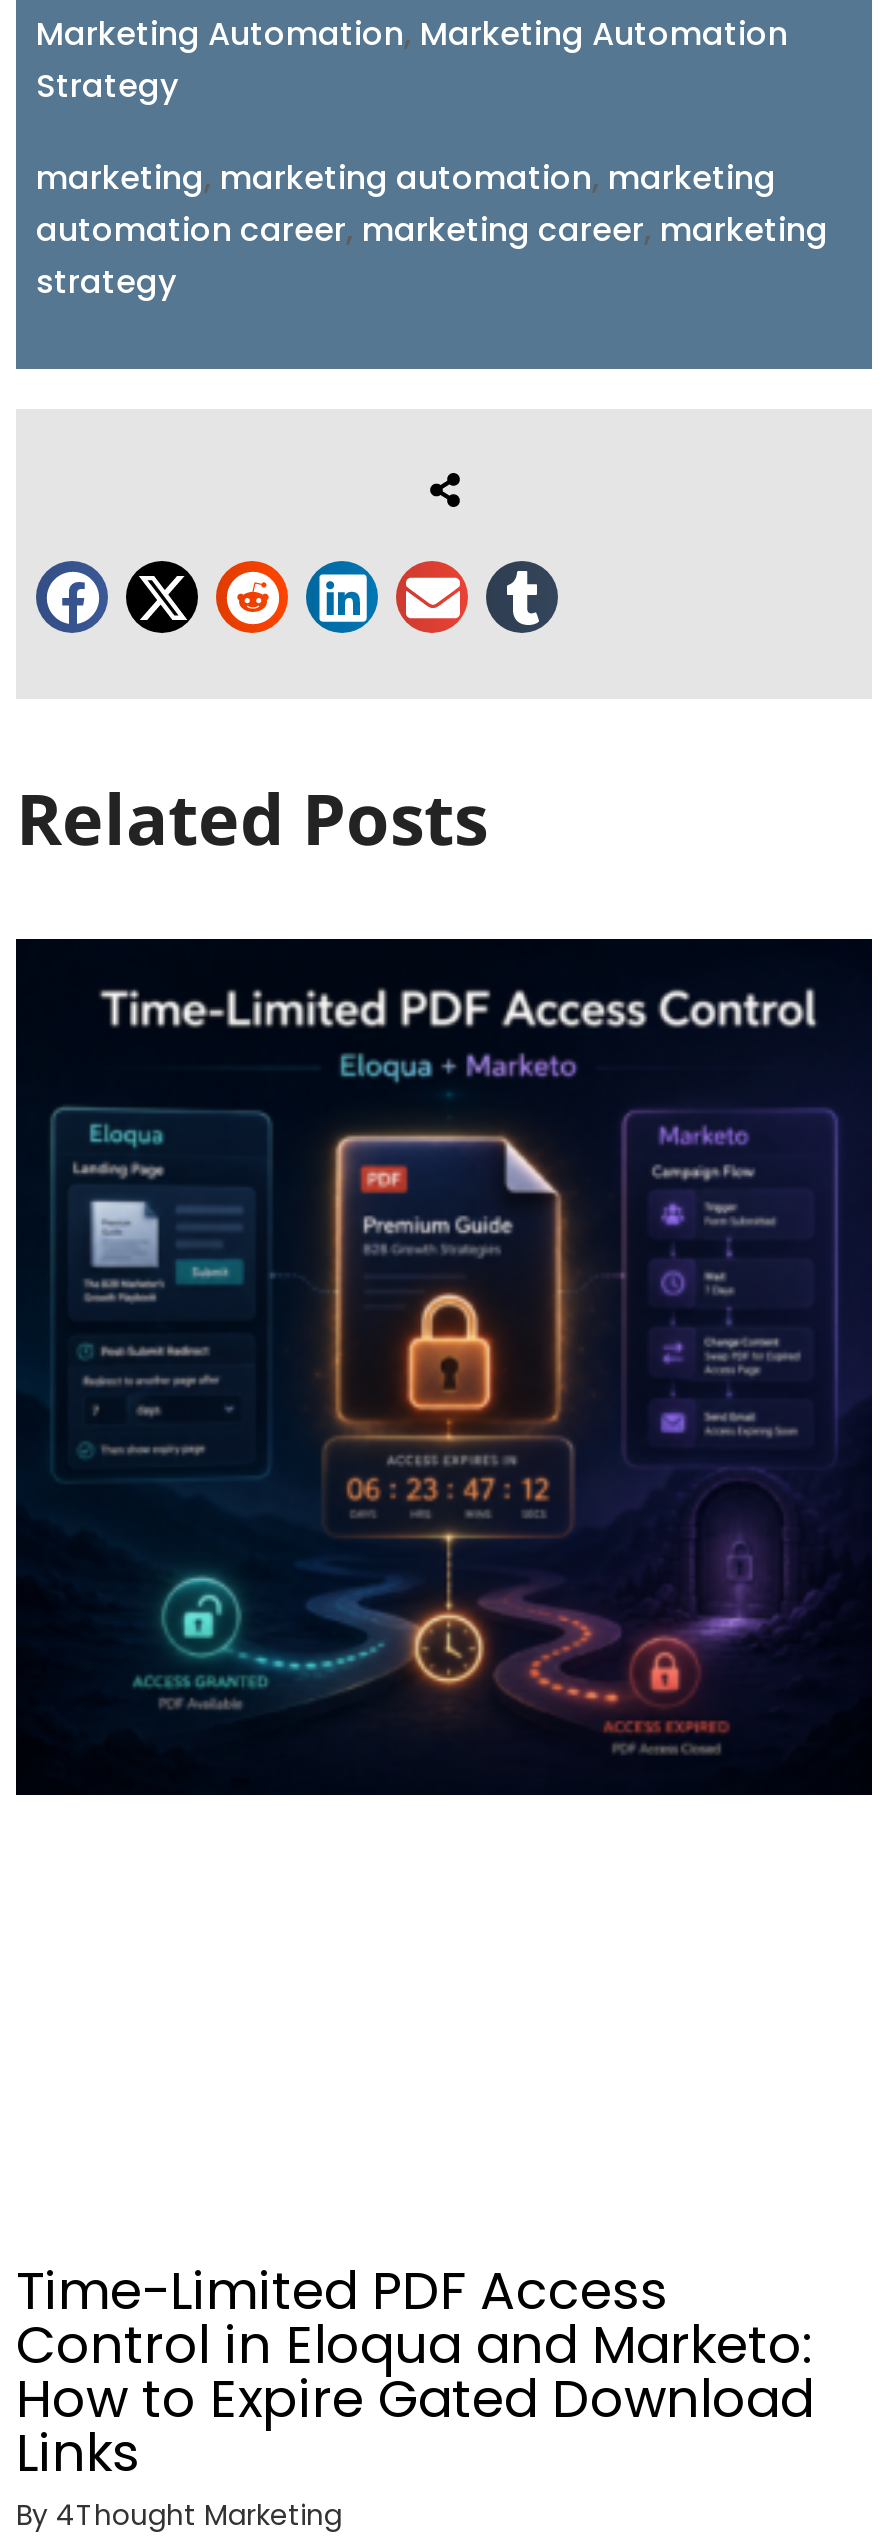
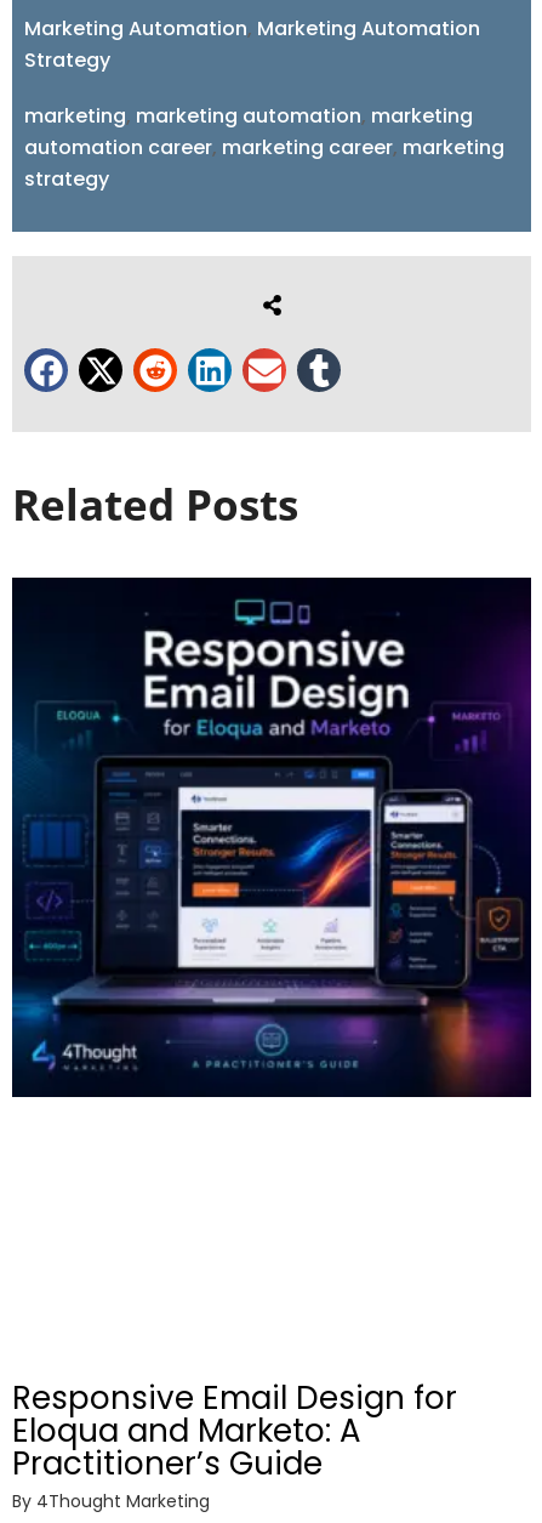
[16,975,872,1791] [image] -> [11,598,531,1096] [image]
[16,2254,814,2488] Time-Limited PDF Access | Control in Eloqua and Marketo: | How to Expire Gated Download | Links -> [12,1376,457,1485] Responsive Email Design for | Eloqua and Marketo: A | Practitioner’s Guide

